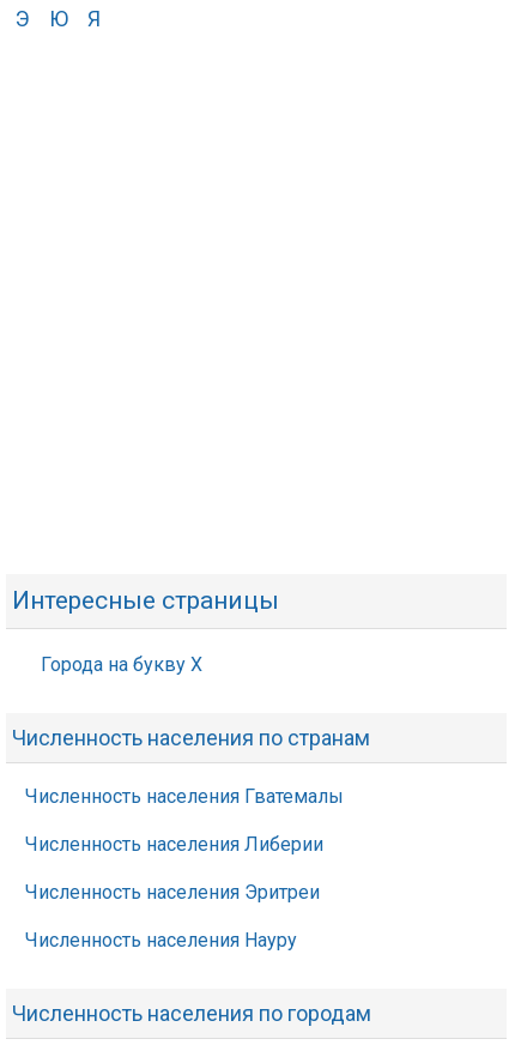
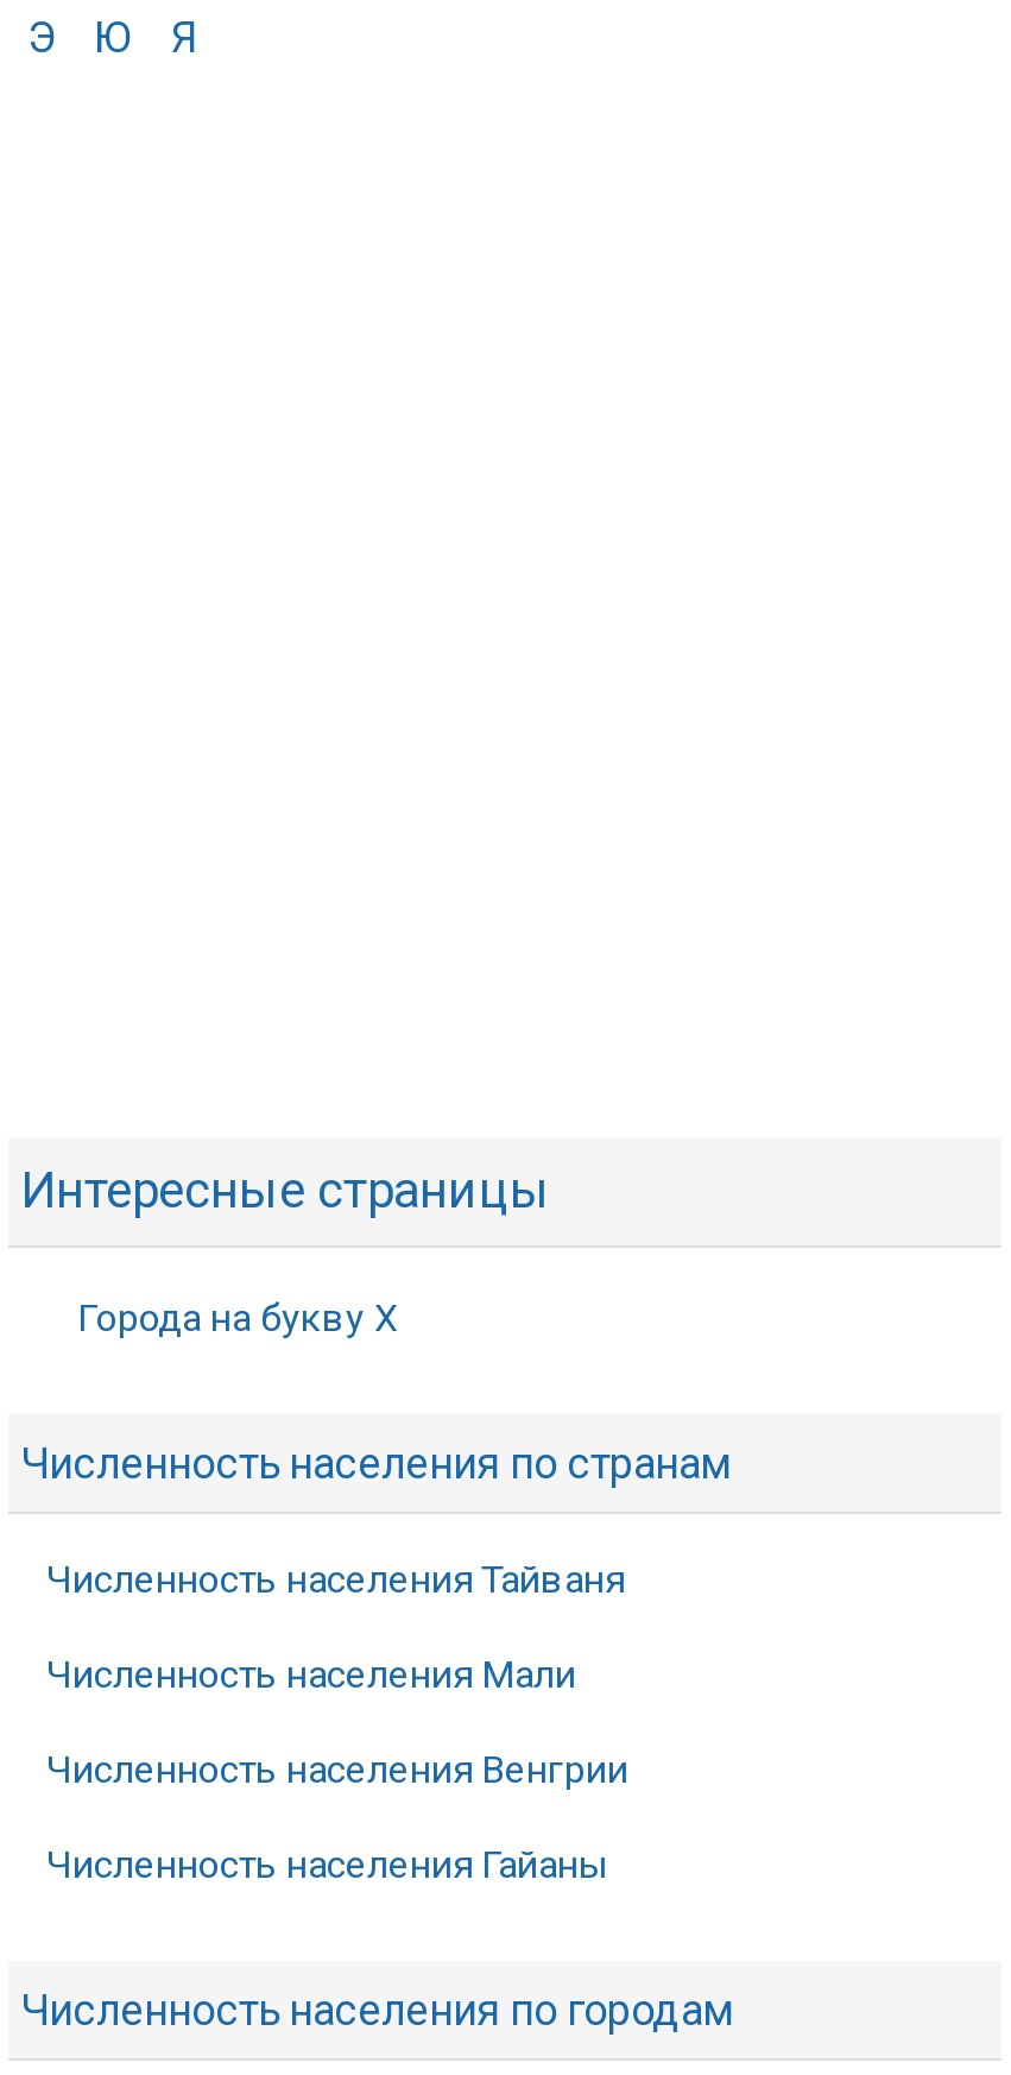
[25,785,344,808] Численность населения Гватемалы -> [46,1557,624,1602] Численность населения Тайваня
[25,833,323,856] Численность населения Либерии -> [46,1652,576,1697] Численность населения Мали
[25,881,320,904] Численность населения Эритреи -> [46,1747,628,1792] Численность населения Венгрии
[25,929,297,952] Численность населения Науру -> [46,1842,609,1887] Численность населения Гайаны

